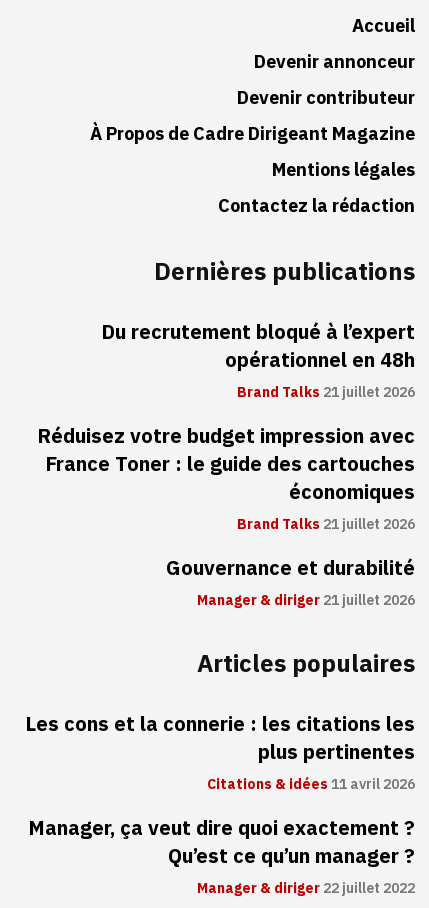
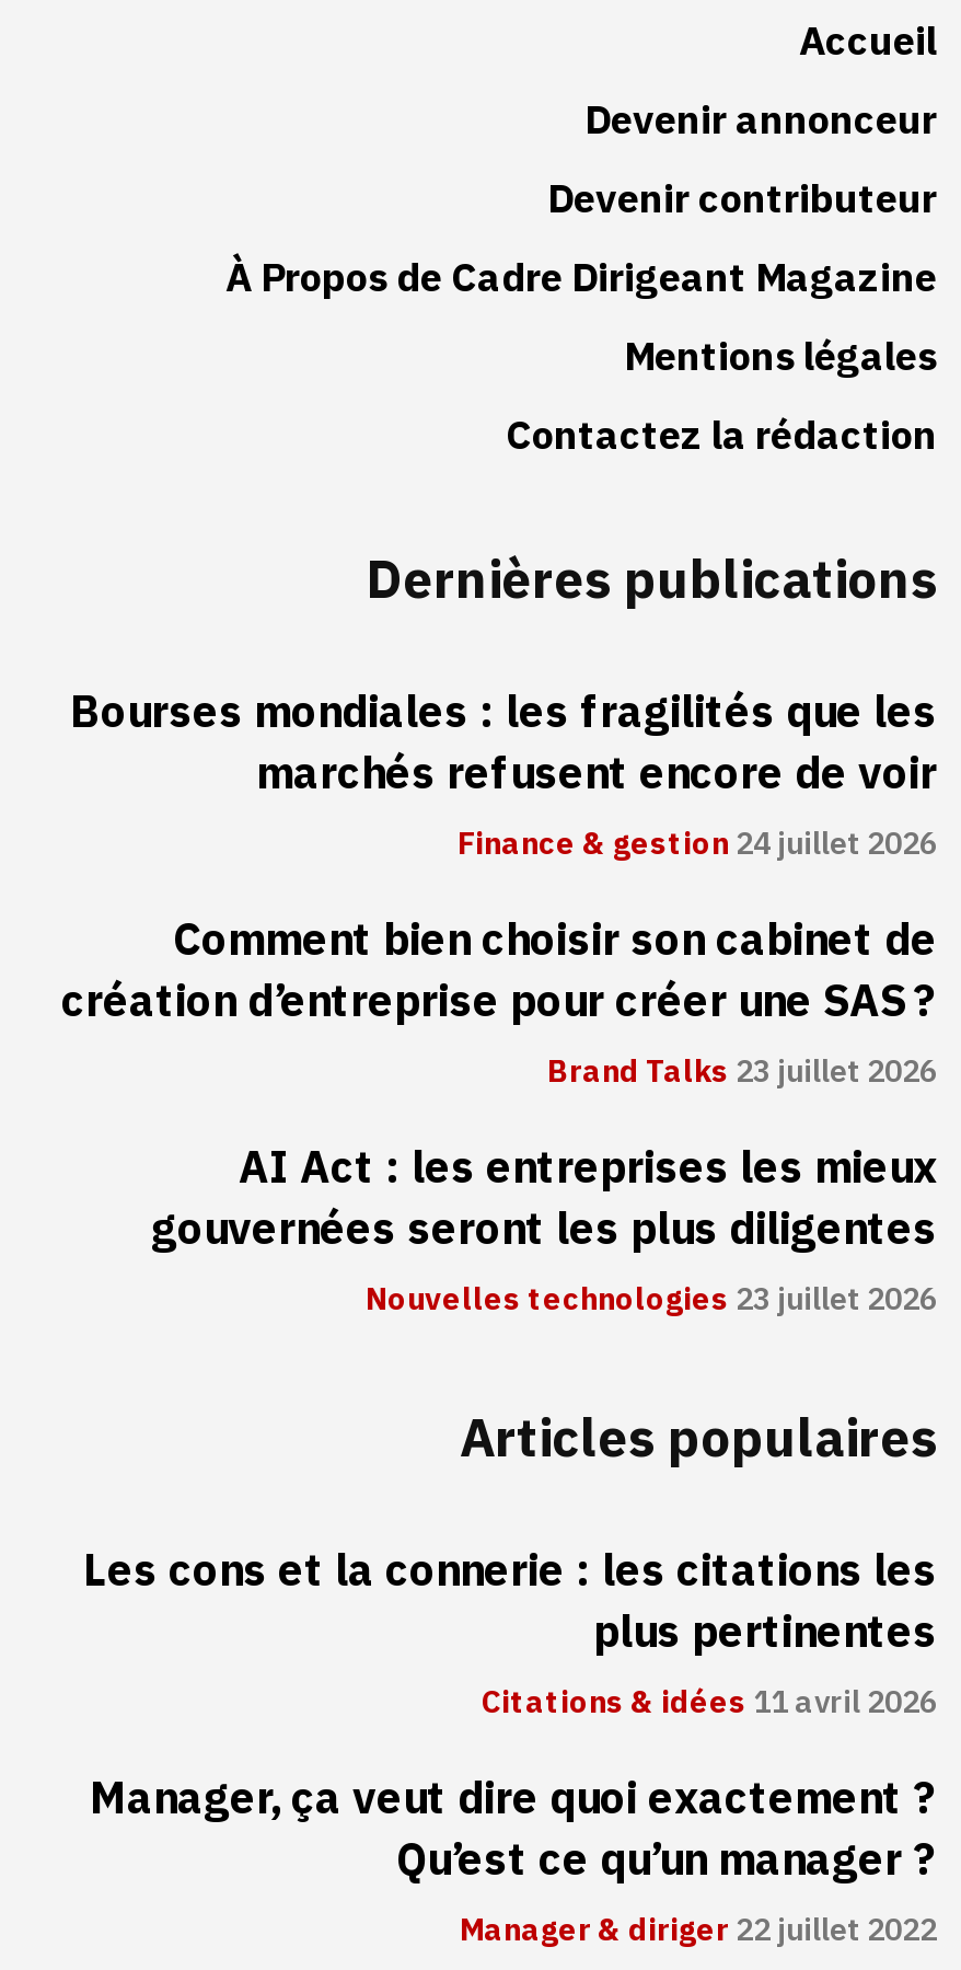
[101,317,415,403] Du recrutement bloqué à l’expert | opérationnel en 48h | Brand Talks 21 juillet 2026 -> [70,678,937,867] Bourses mondiales : les fragilités que les | marchés refusent encore de voir | Finance & gestion 24 juillet 2026
[37,421,415,535] Réduisez votre budget impression avec | France Toner : le guide des cartouches | économiques | Brand Talks 21 juillet 2026 -> [61,906,937,1094] Comment bien choisir son cabinet de | création d’entreprise pour créer une SAS ? | Brand Talks 23 juillet 2026
[166,553,415,611] Gouvernance et durabilité | Manager & diriger 21 juillet 2026 -> [151,1134,937,1322] AI Act : les entreprises les mieux | gouvernées seront les plus diligentes | Nouvelles technologies 23 juillet 2026

